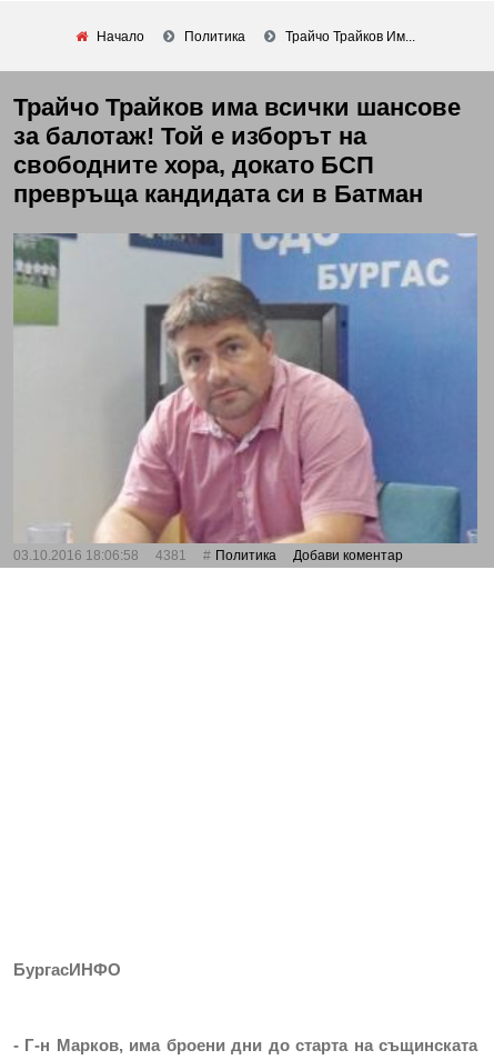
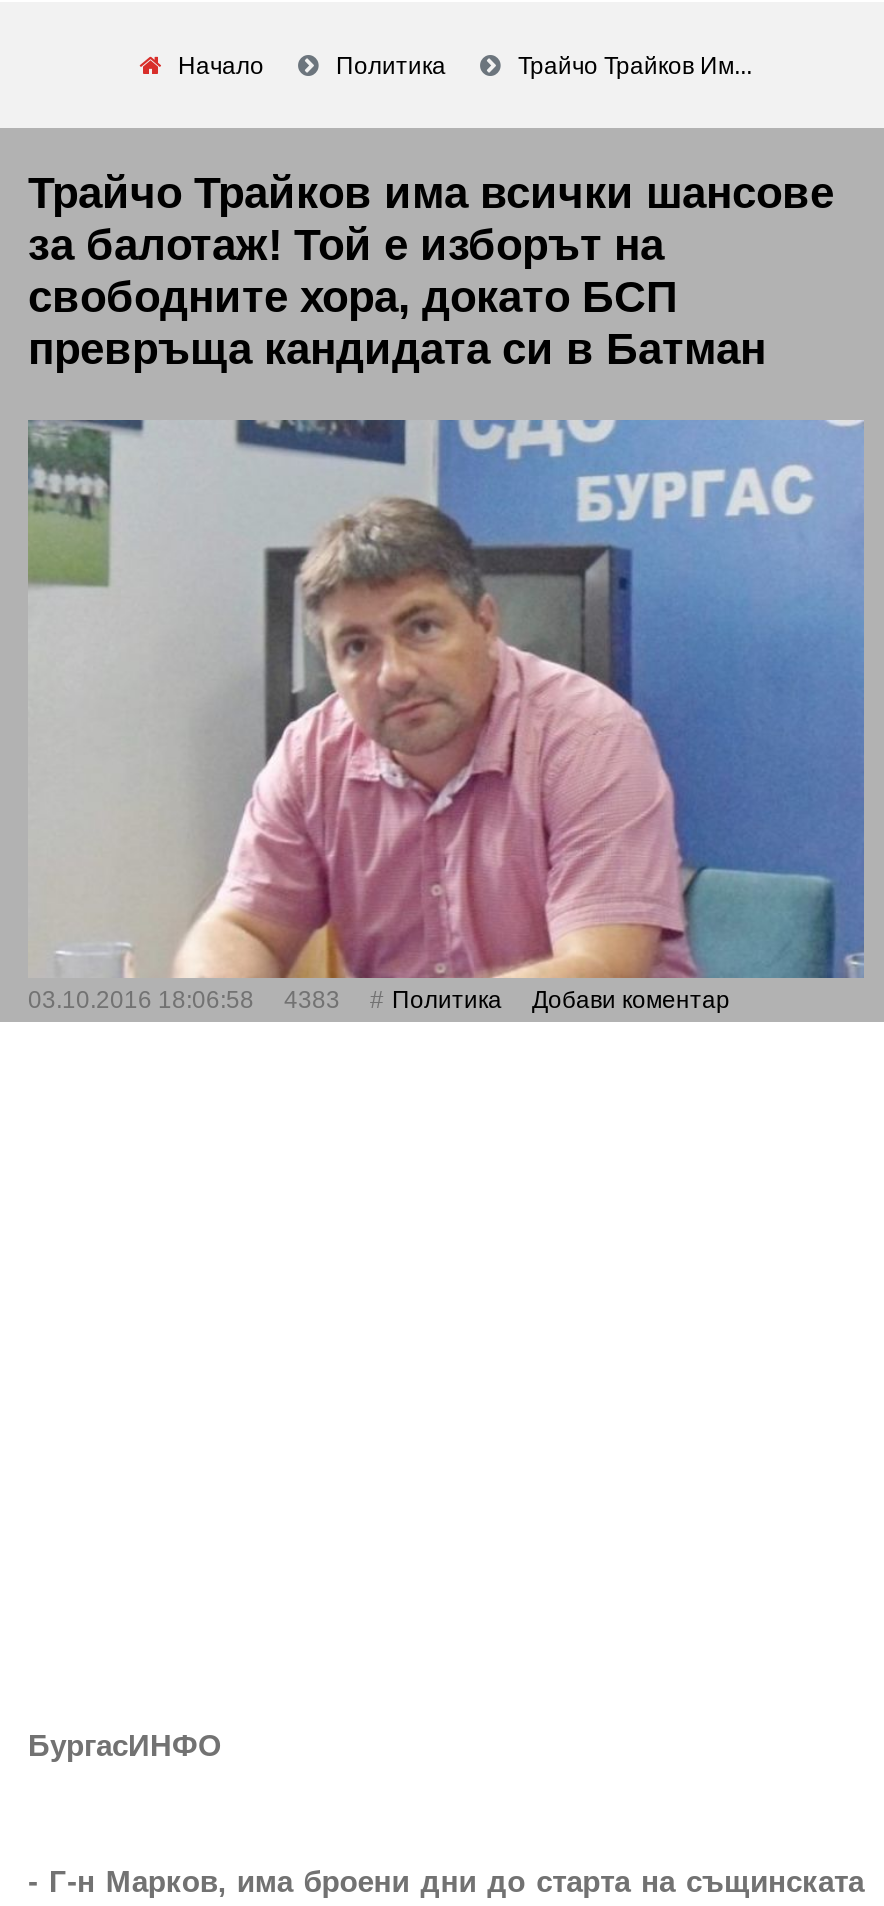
[13,547,403,563] 03.10.2016 18:06:58 4381 Политика Добави коментар -> [28,985,730,1013] 03.10.2016 18:06:58 4383 Политика Добави коментар

